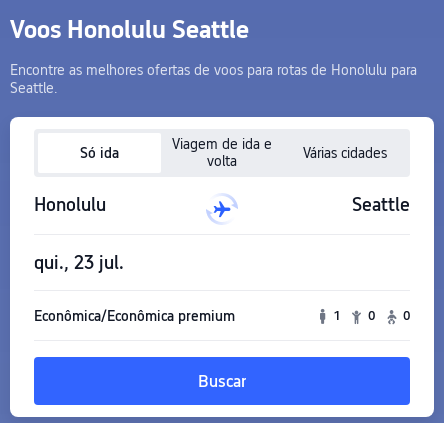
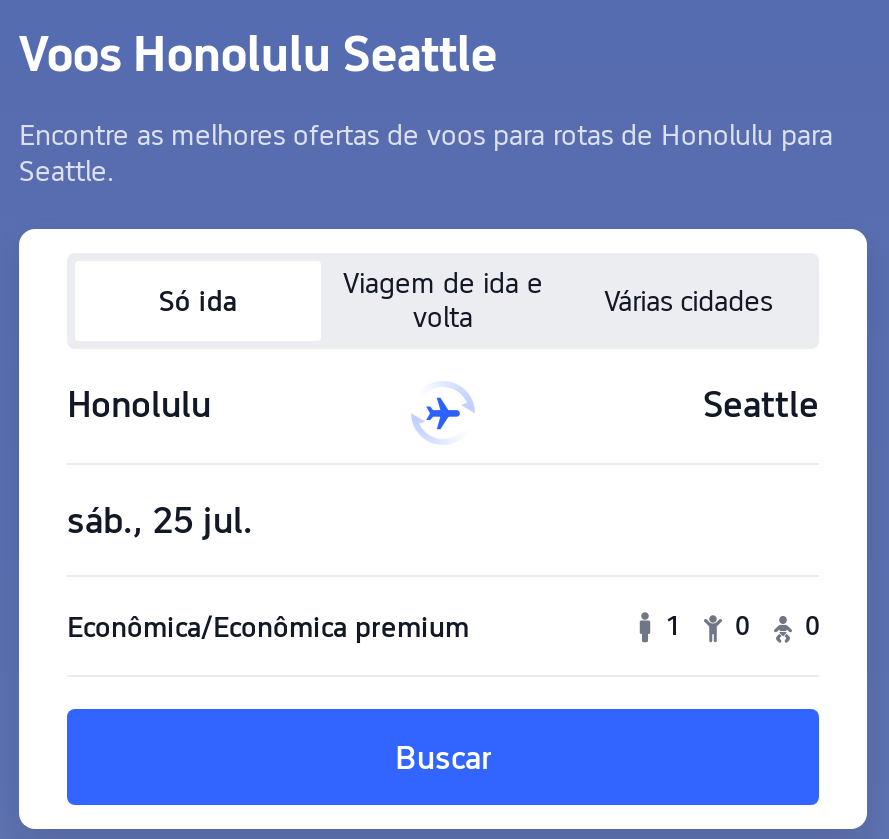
[34,252,124,273] qui., 23 jul. -> [67,499,253,541] sáb., 25 jul.

